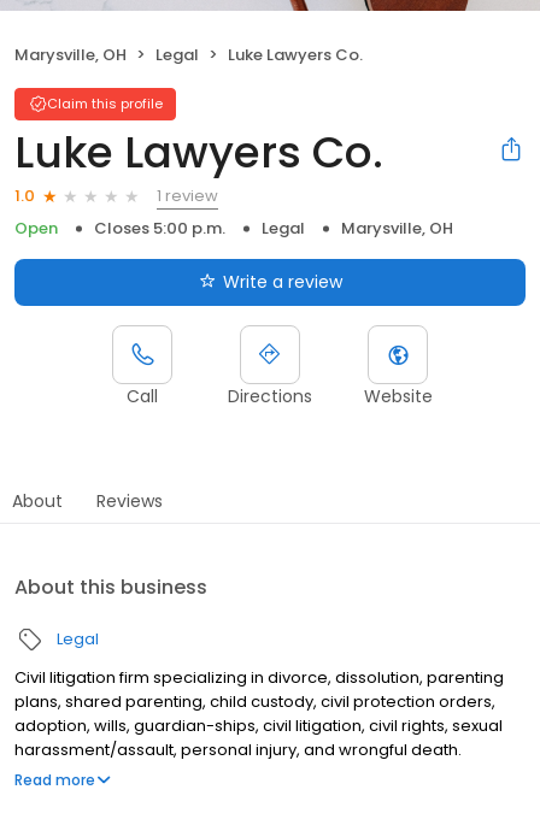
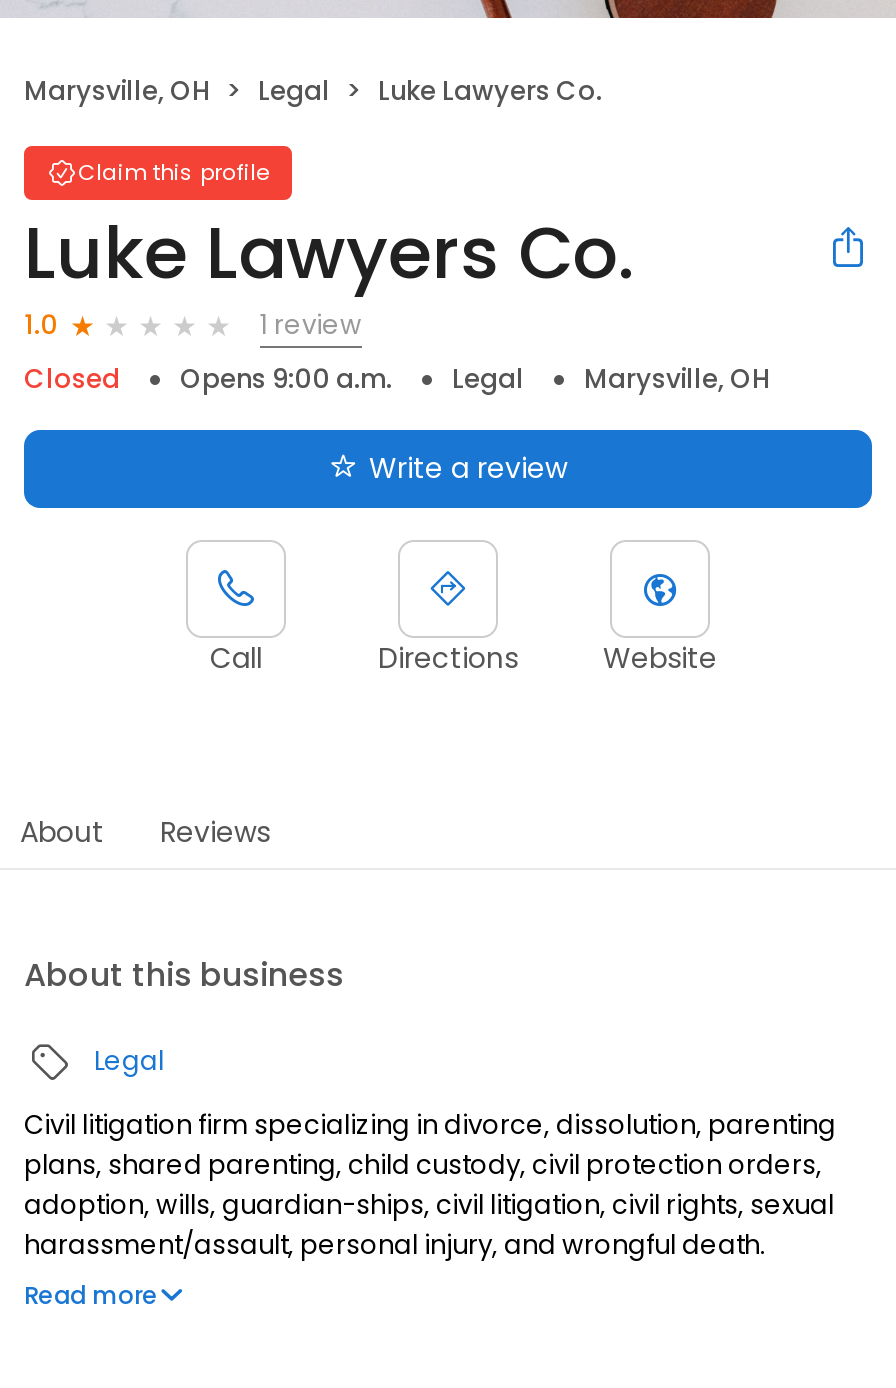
[14,217,225,240] Open | Closes 5:00 p.m. -> [24,360,392,398] Closed | Opens 9:00 a.m.

